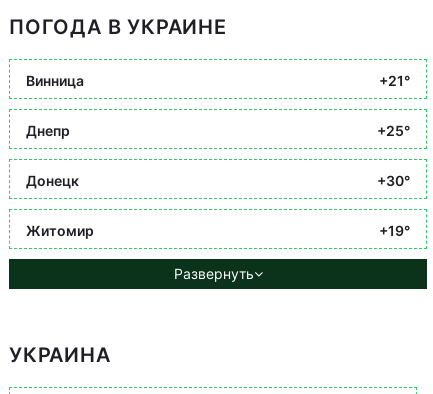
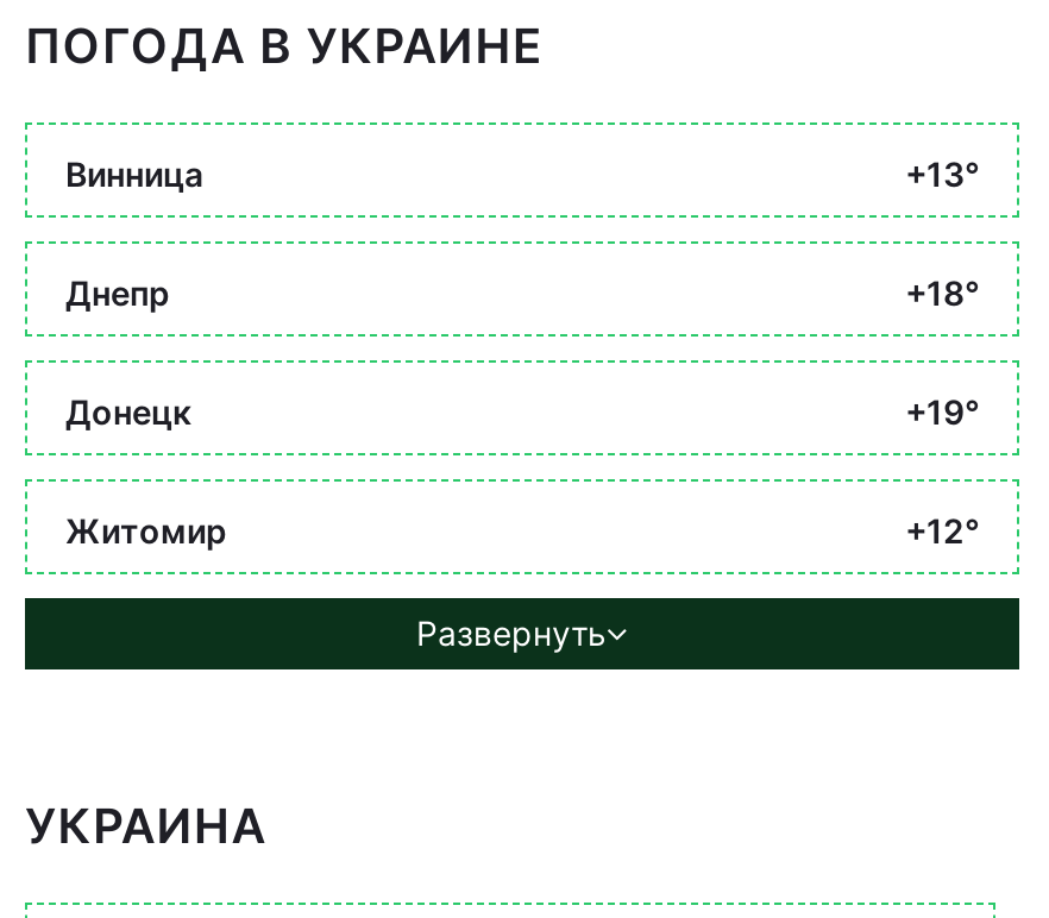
[379,71,410,88] +21° -> [905,152,979,193] +13°
[377,121,410,138] +25° -> [905,271,979,312] +18°
[377,171,410,188] +30° -> [905,390,979,430] +19°
[379,221,410,238] +19° -> [905,509,979,549] +12°

